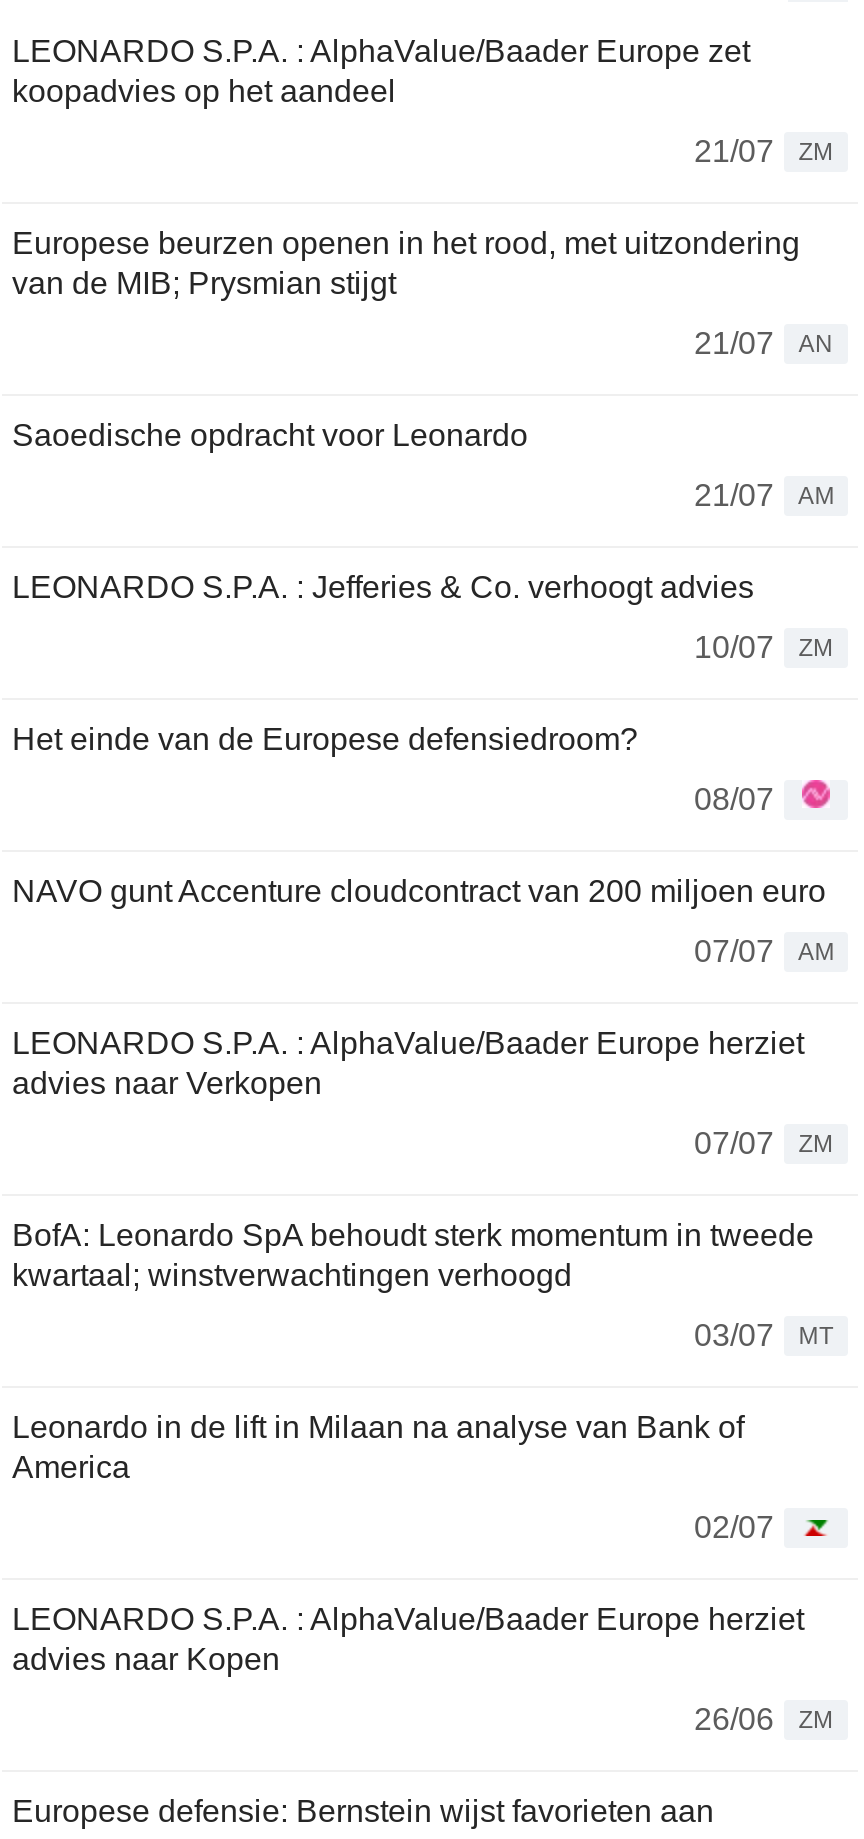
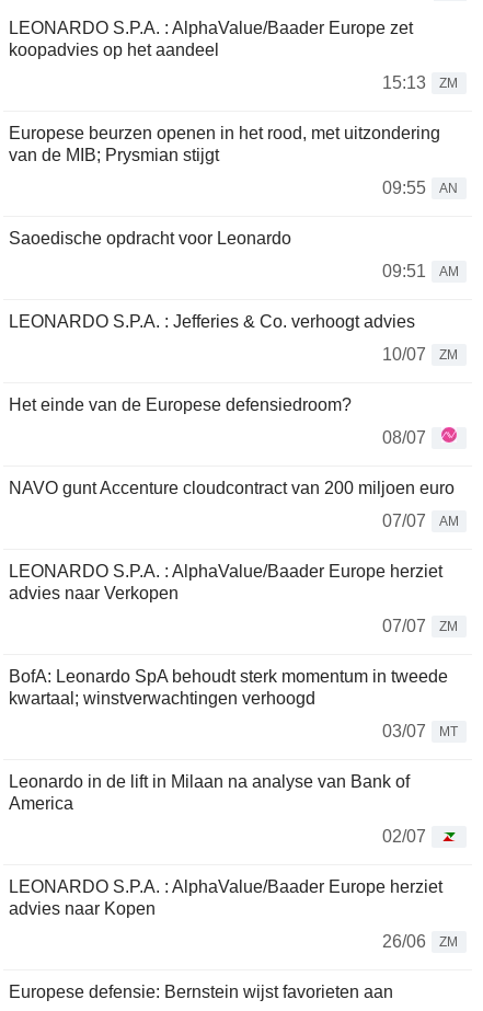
[694,134,833,168] 21/07 ZM -> [382,73,459,92] 15:13 ZM
[694,326,833,360] 21/07 AN -> [382,179,459,197] 09:55 AN
[694,478,835,512] 21/07 AM -> [382,262,459,280] 09:51 AM

